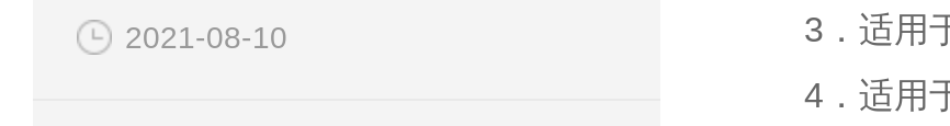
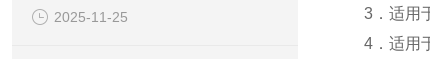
[125,19,287,54] 2021-08-10 -> [54,9,128,25] 2025-11-25

